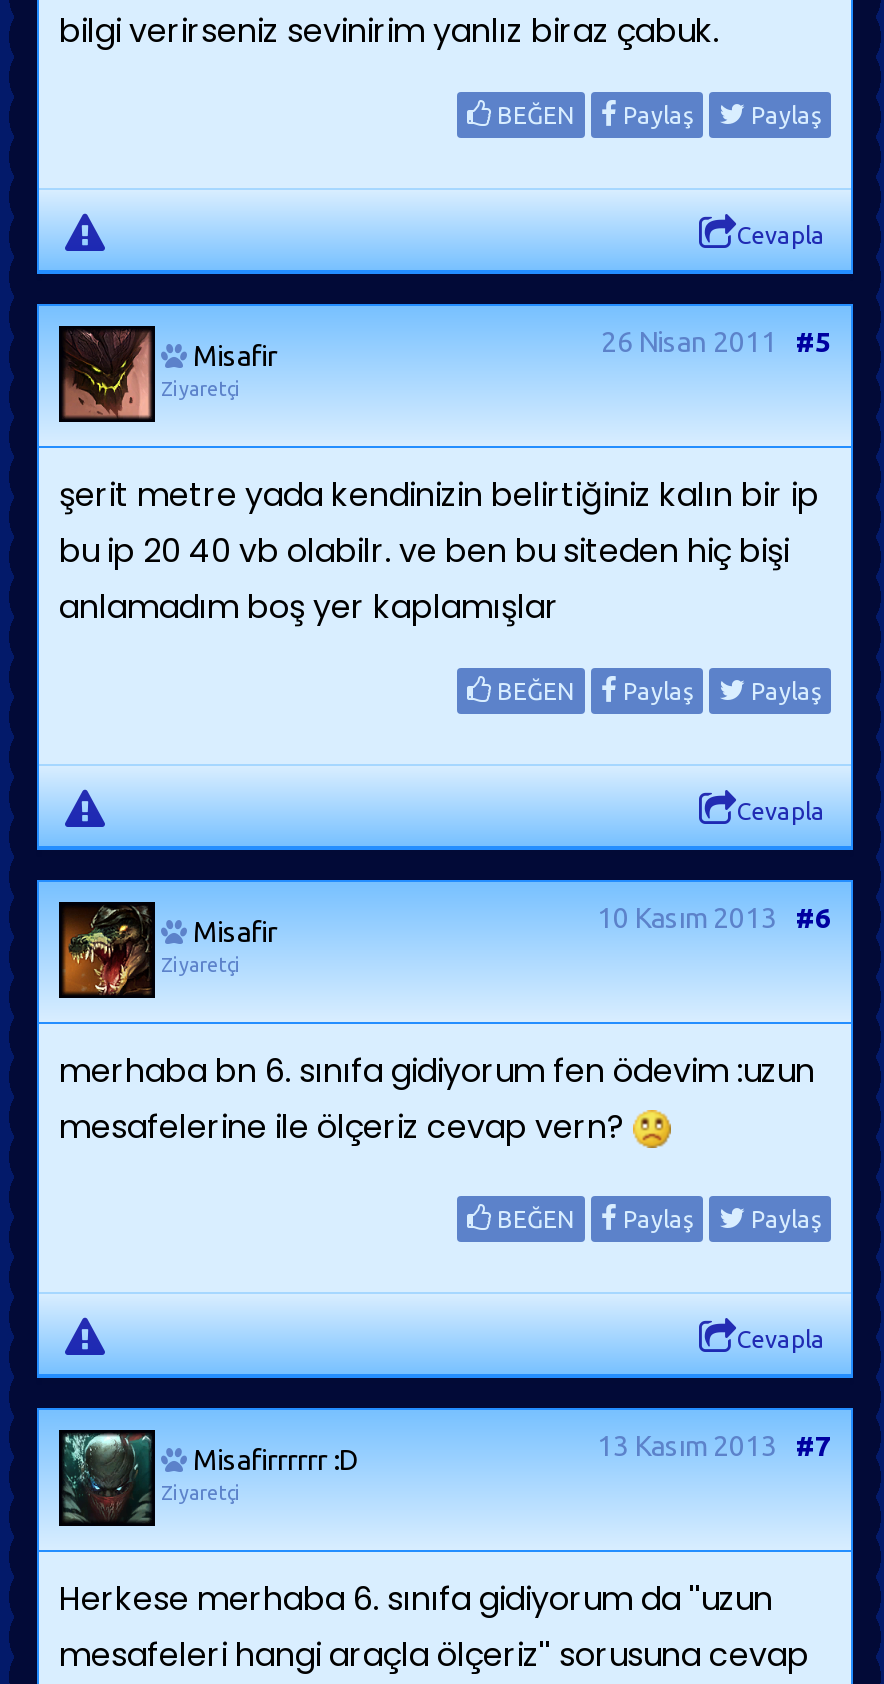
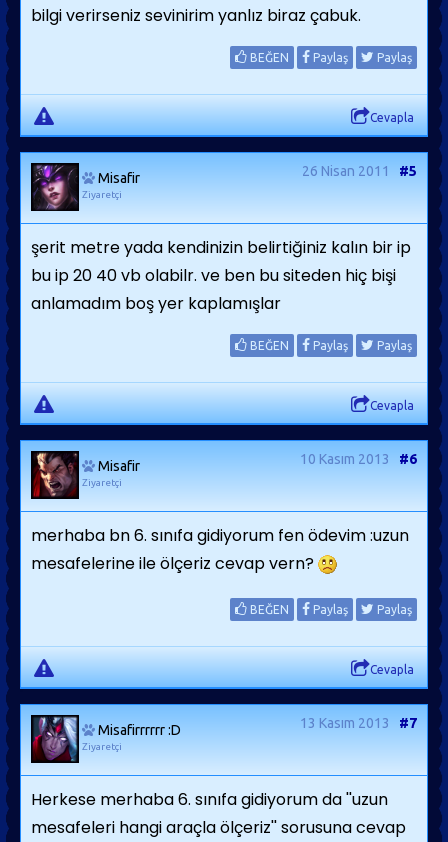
[61,328,153,420] [image] -> [32,164,78,210] [image]
[61,904,149,994] [image] -> [32,452,76,497] [image]
[61,1432,153,1522] [image] -> [32,716,77,761] [image]

